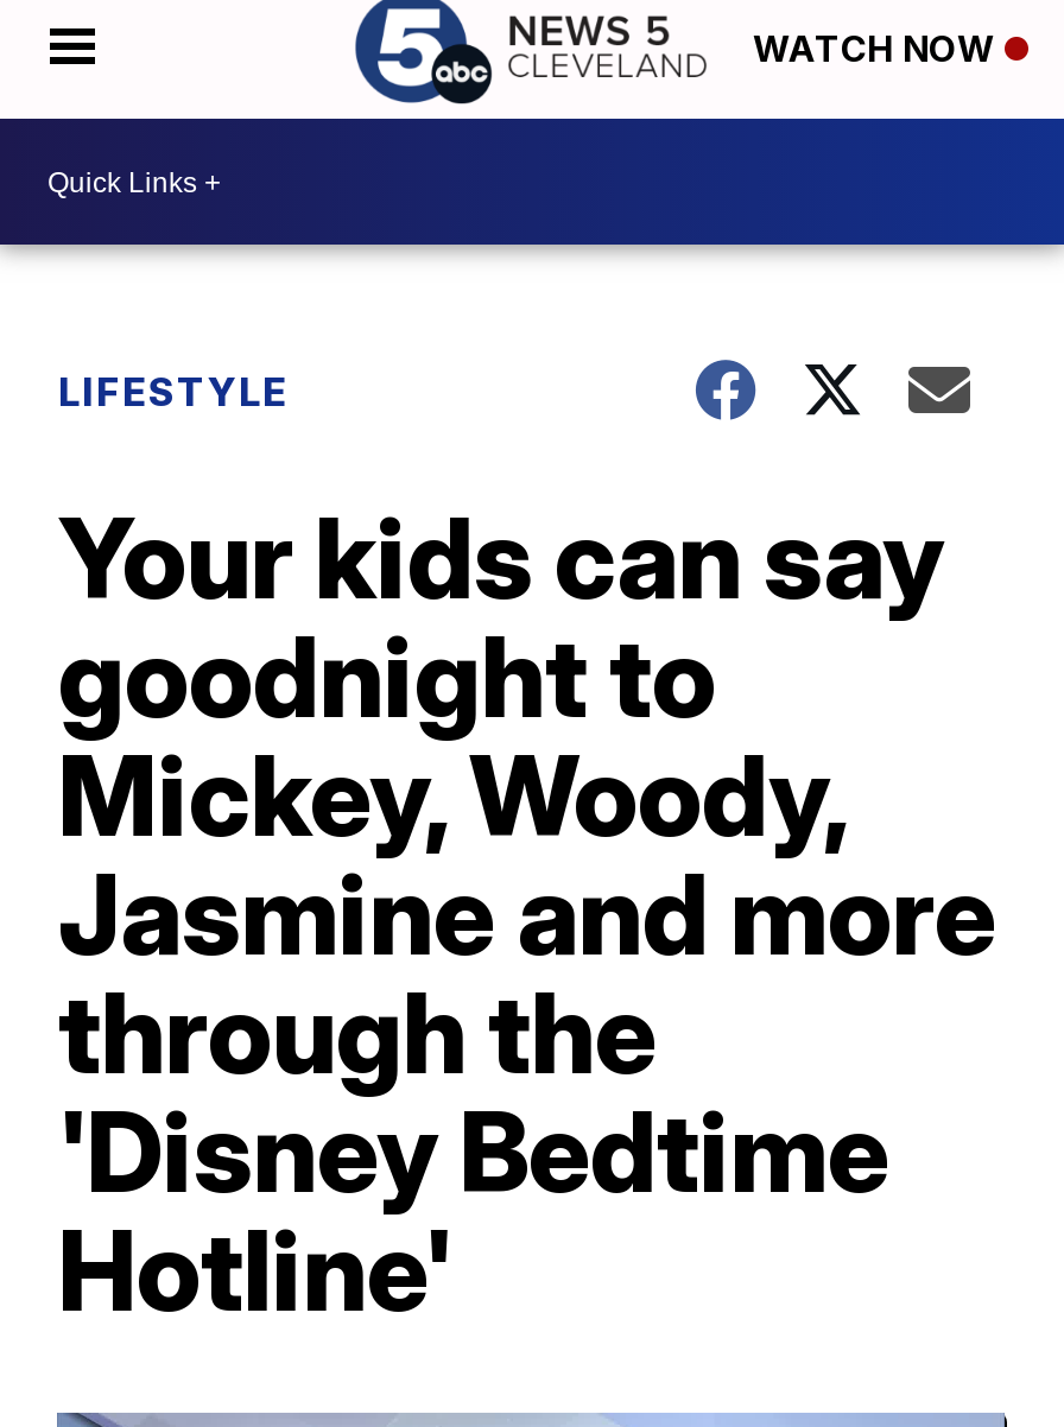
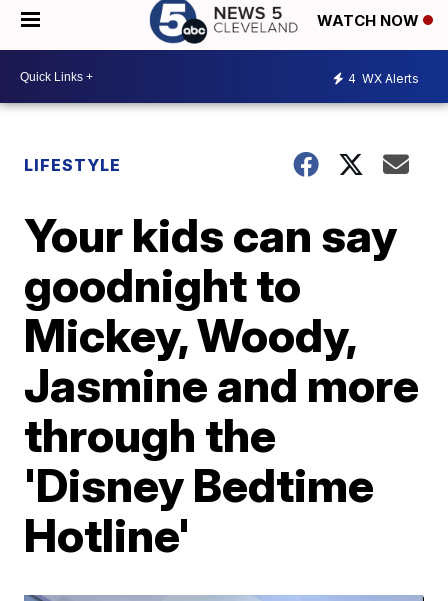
none -> [348,70,419,85] 4 WX Alerts

